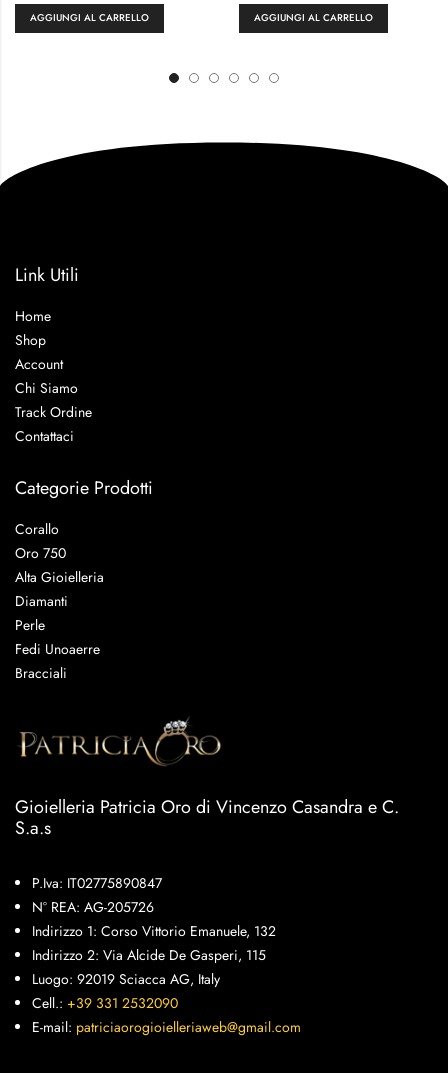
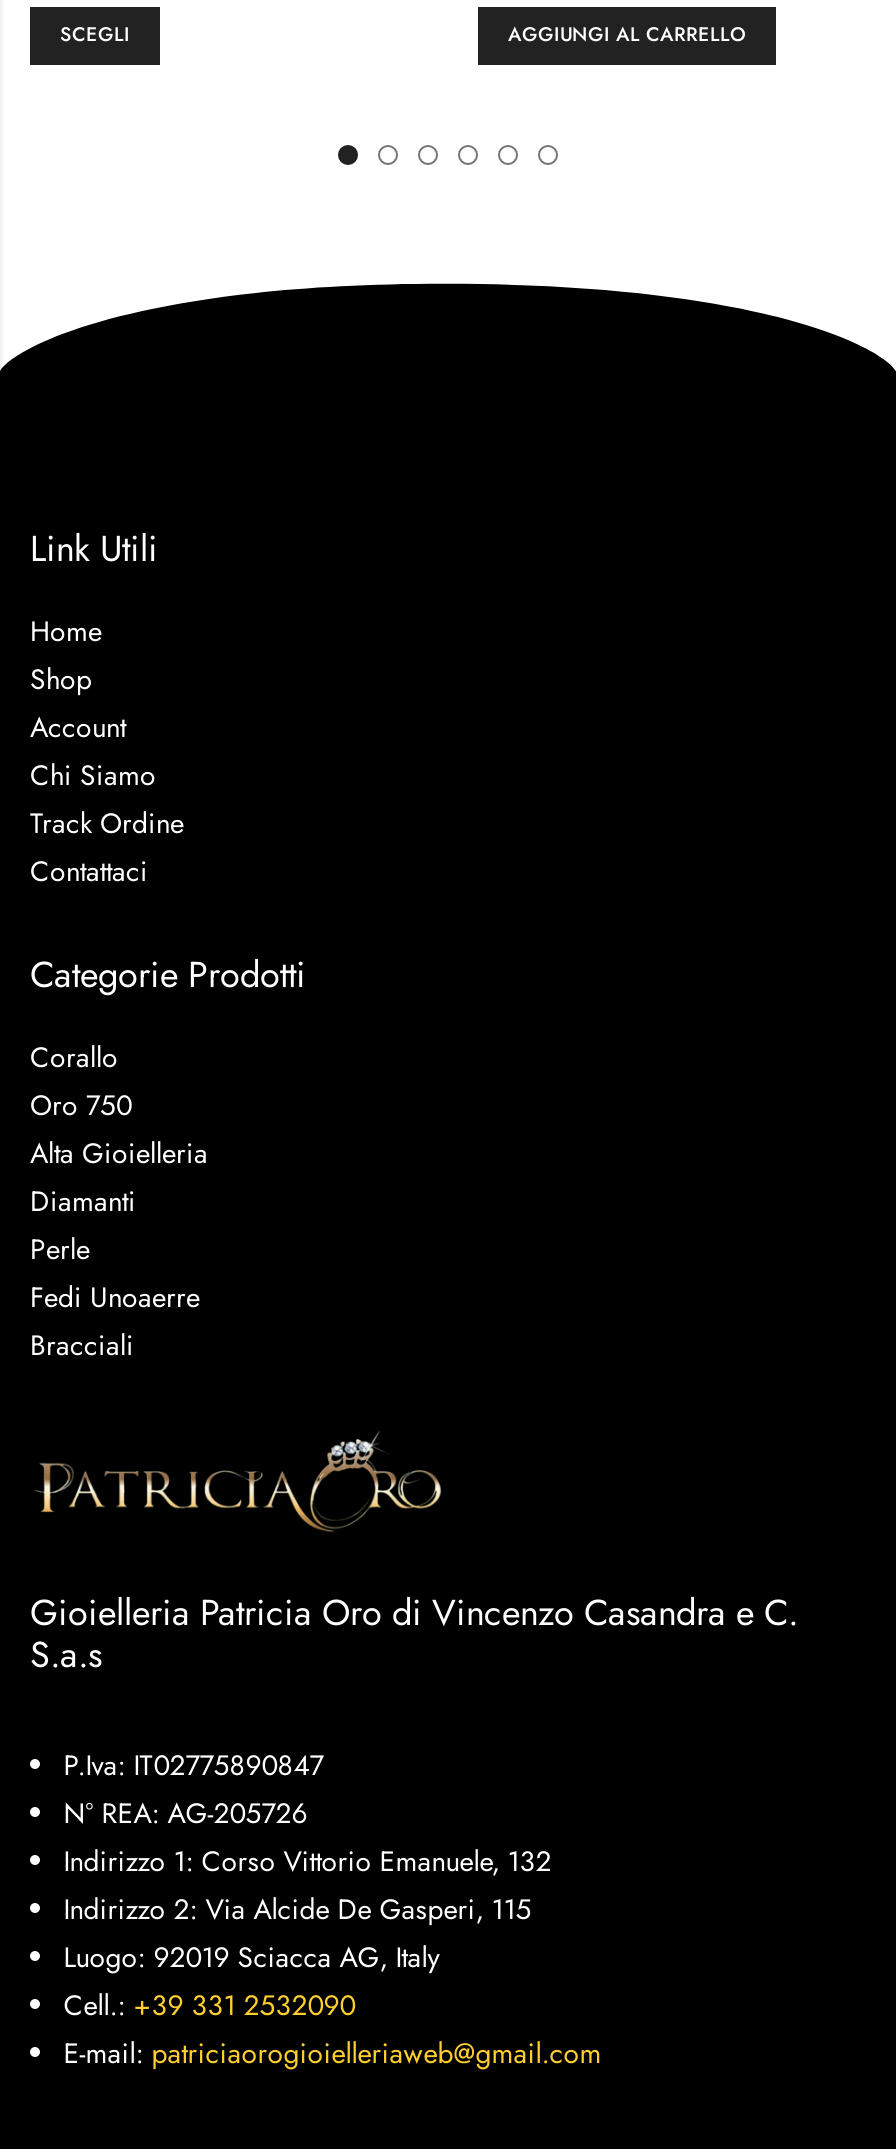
[30,11,149,25] AGGIUNGI AL CARRELLO -> [60,21,130,49] SCEGLI

